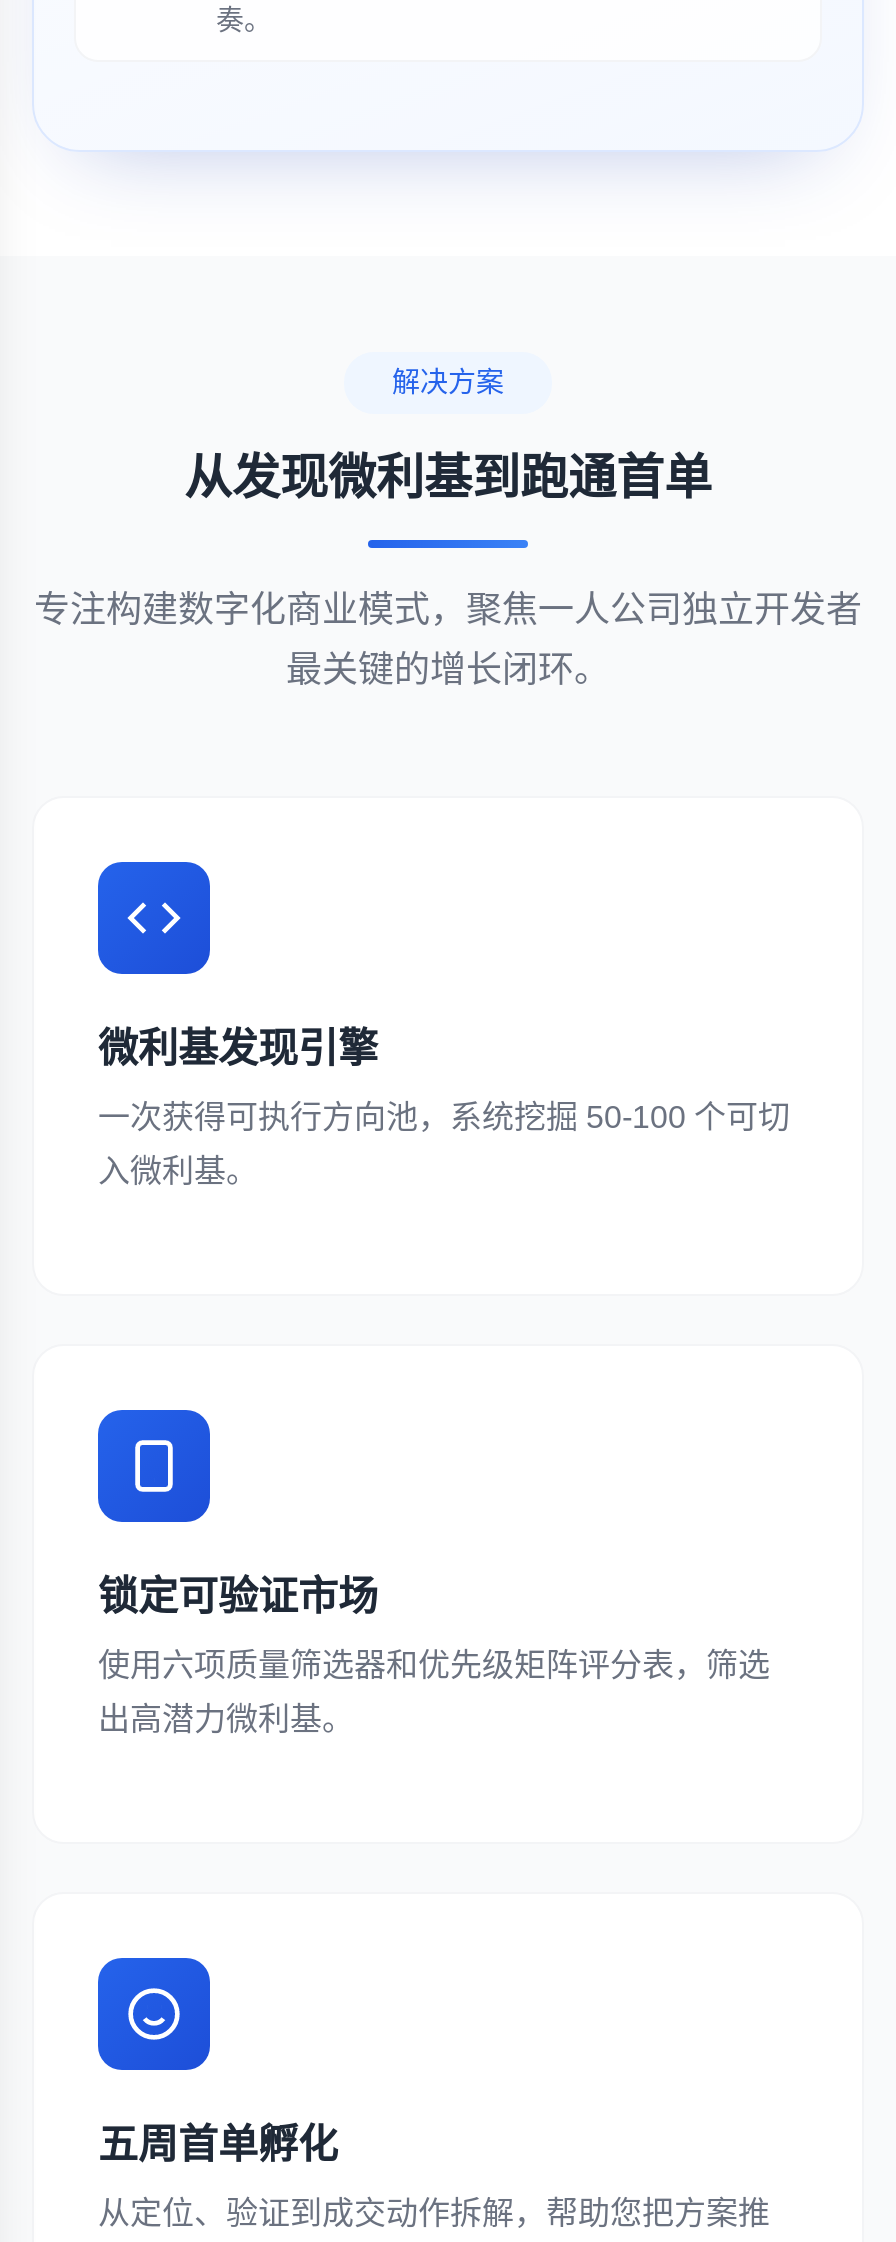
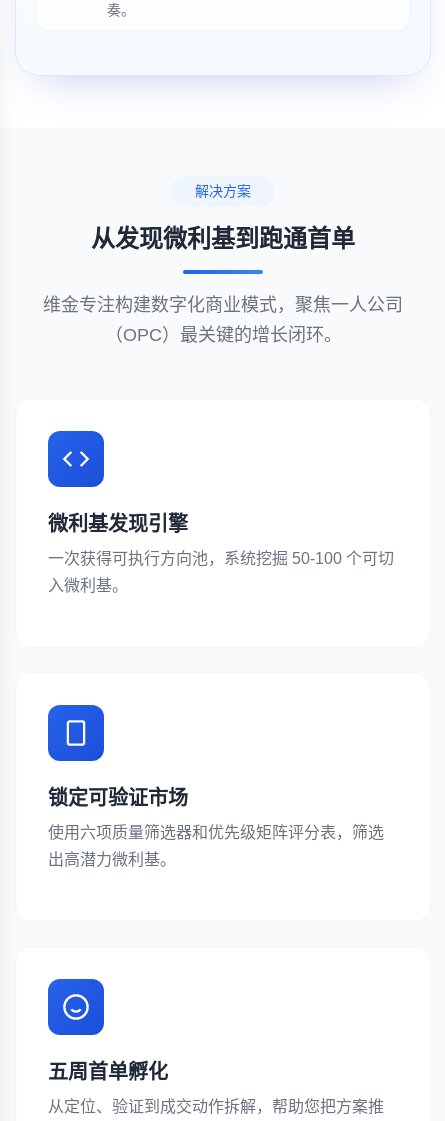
[34,590,862,630] 专注构建数字化商业模式，聚焦一人公司独立开发者 -> [43,295,403,315] 维金专注构建数字化商业模式，聚焦一人公司
[286,650,610,690] 最关键的增长闭环。 -> [104,325,341,345] （OPC）最关键的增长闭环。

